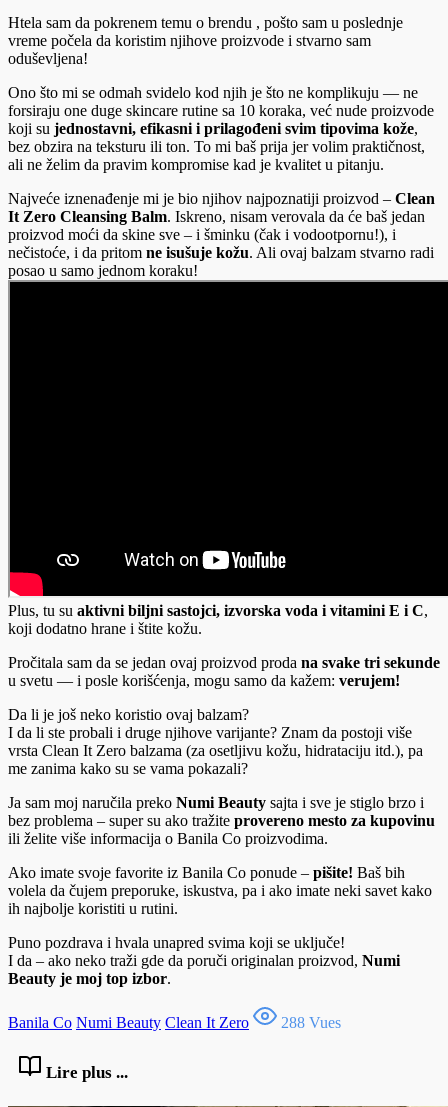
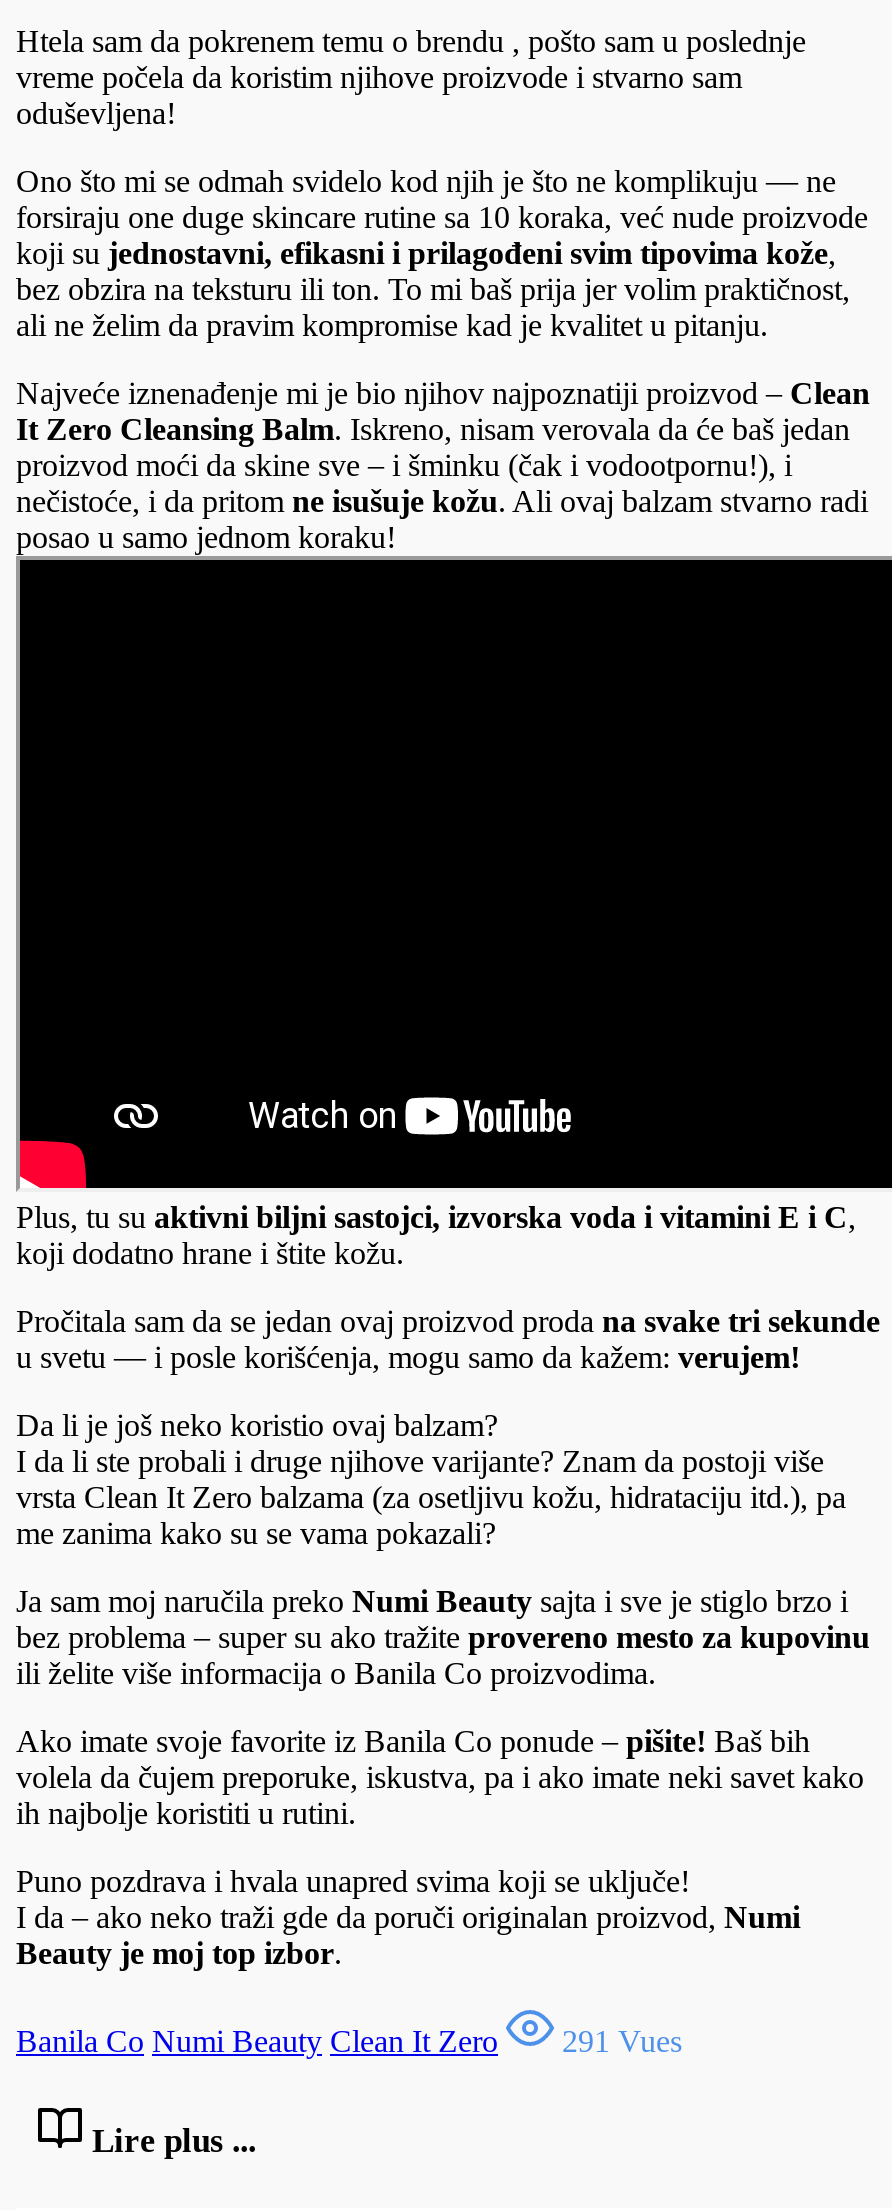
[8,1014,341,1031] Banila Co Numi Beauty Clean It Zero 288 Vues -> [16,2024,682,2058] Banila Co Numi Beauty Clean It Zero 291 Vues

